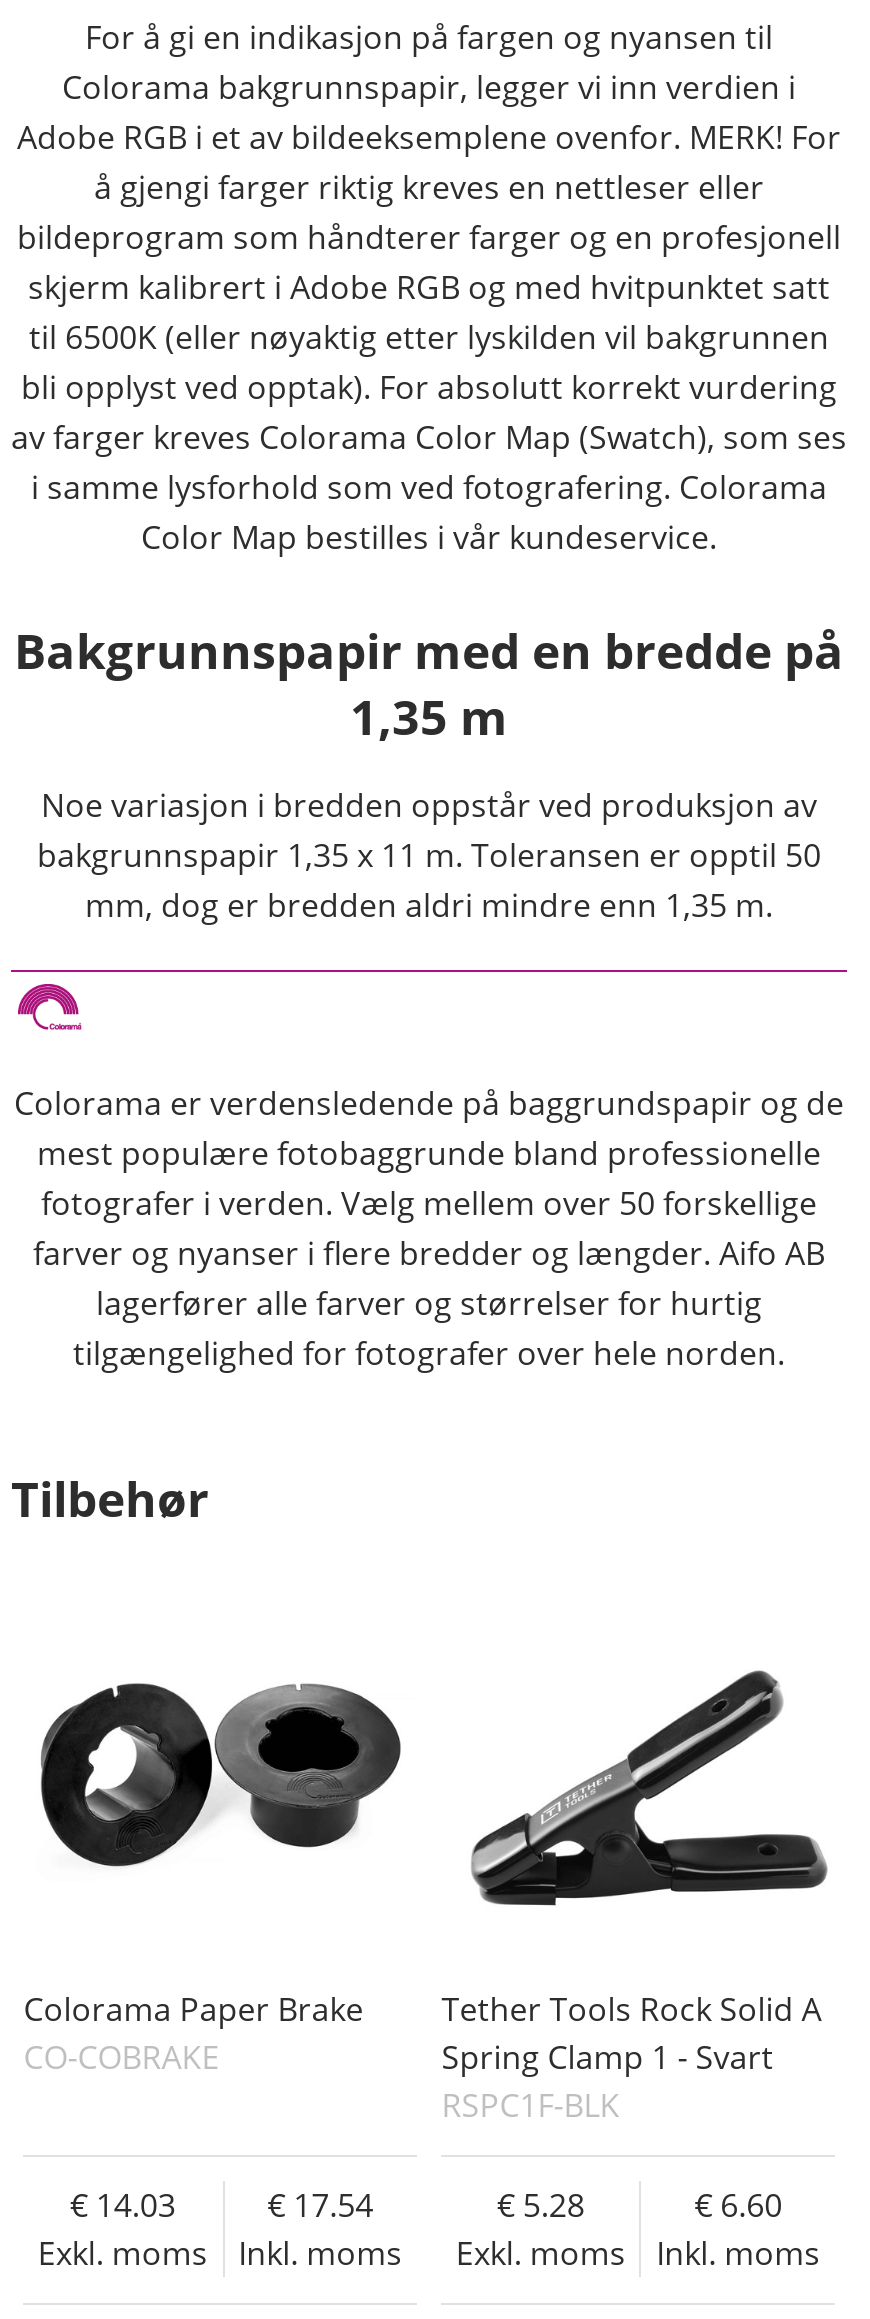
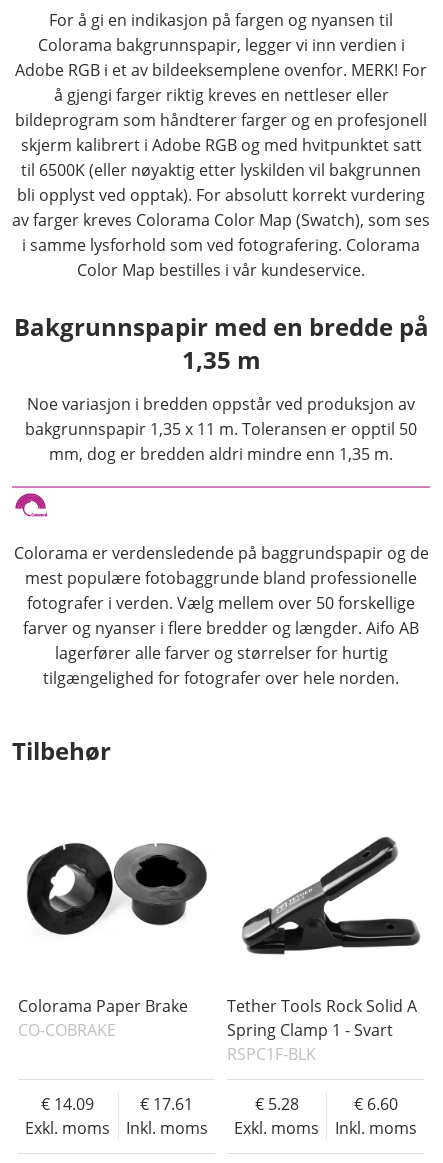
[96,2183,176,2227] 14.03 -> [54,1093,94,1115] 14.09
[293,2183,373,2227] 17.54 -> [153,1093,193,1115] 17.61

